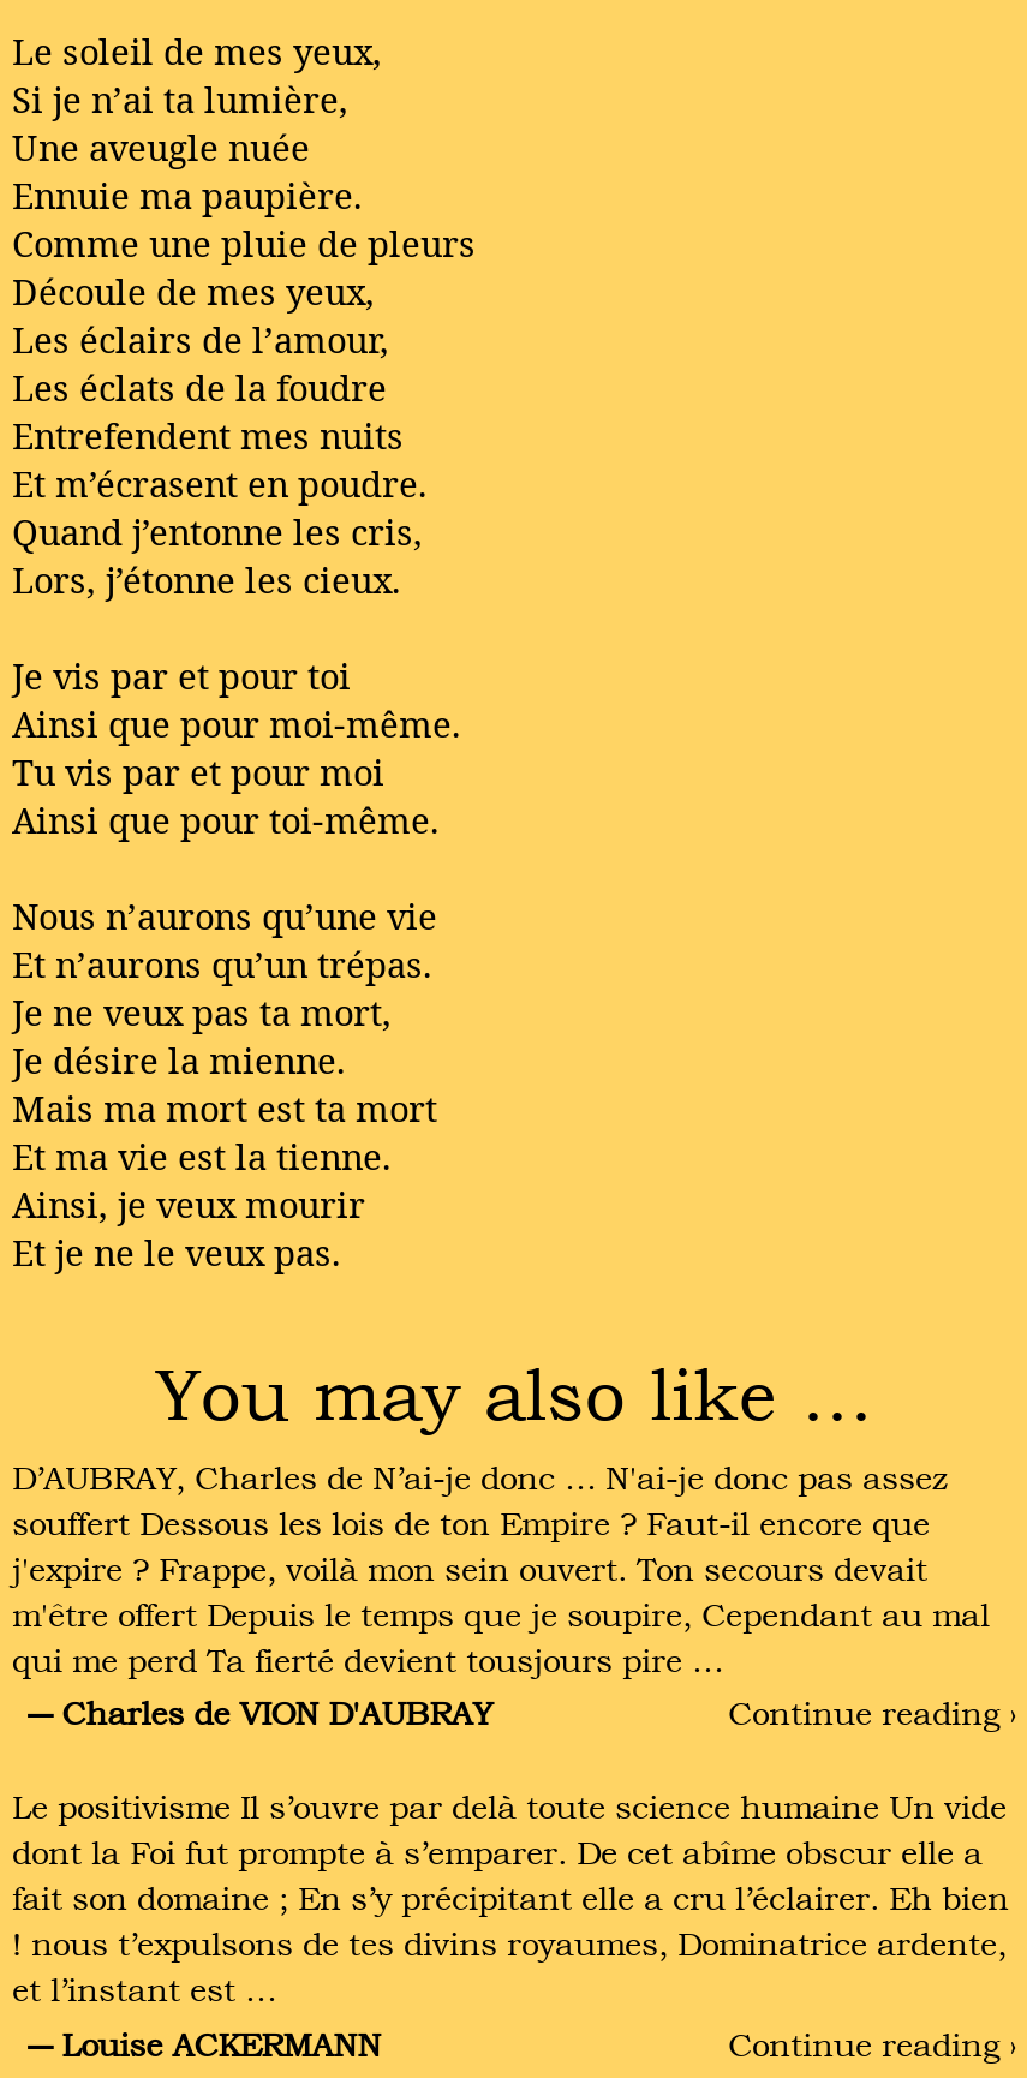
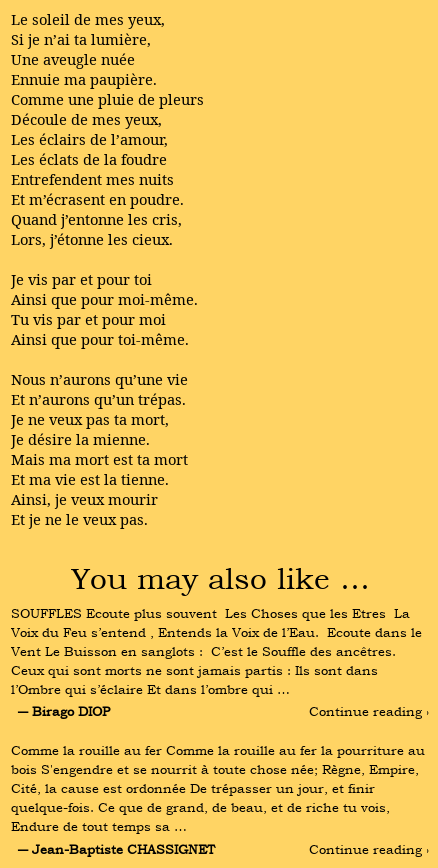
[12,1456,990,1735] D’AUBRAY, Charles de N’ai-je donc … N'ai-je donc pas assez | souffert Dessous les lois de ton Empire ? Faut-il encore que | j'expire ? Frappe, voilà mon sein ouvert. Ton secours devait | m'être offert Depuis le temps que je soupire, Cependant au mal | qui me perd Ta fierté devient tousjours pire … | ― Charles de VION D'AUBRAY -> [11,604,422,720] SOUFFLES Ecoute plus souvent Les Choses que les Etres La | Voix du Feu s’entend , Entends la Voix de l’Eau. Ecoute dans le | Vent Le Buisson en sanglots : C’est le Souffle des ancêtres. | Ceux qui sont morts ne sont jamais partis : Ils sont dans | l’Ombre qui s’éclaire Et dans l’ombre qui … | ― Birago DIOP
[12,1786,1009,2065] Le positivisme Il s’ouvre par delà toute science humaine Un vide | dont la Foi fut prompte à s’emparer. De cet abîme obscur elle a | fait son domaine ; En s’y précipitant elle a cru l’éclairer. Eh bien | ! nous t’expulsons de tes divins royaumes, Dominatrice ardente, | et l’instant est … | ― Louise ACKERMANN -> [11,741,425,858] Comme la rouille au fer Comme la rouille au fer la pourriture au | bois S'engendre et se nourrit à toute chose née; Règne, Empire, | Cité, la cause est ordonnée De trépasser un jour, et finir | quelque-fois. Ce que de grand, de beau, et de riche tu vois, | Endure de tout temps sa … | ― Jean-Baptiste CHASSIGNET

